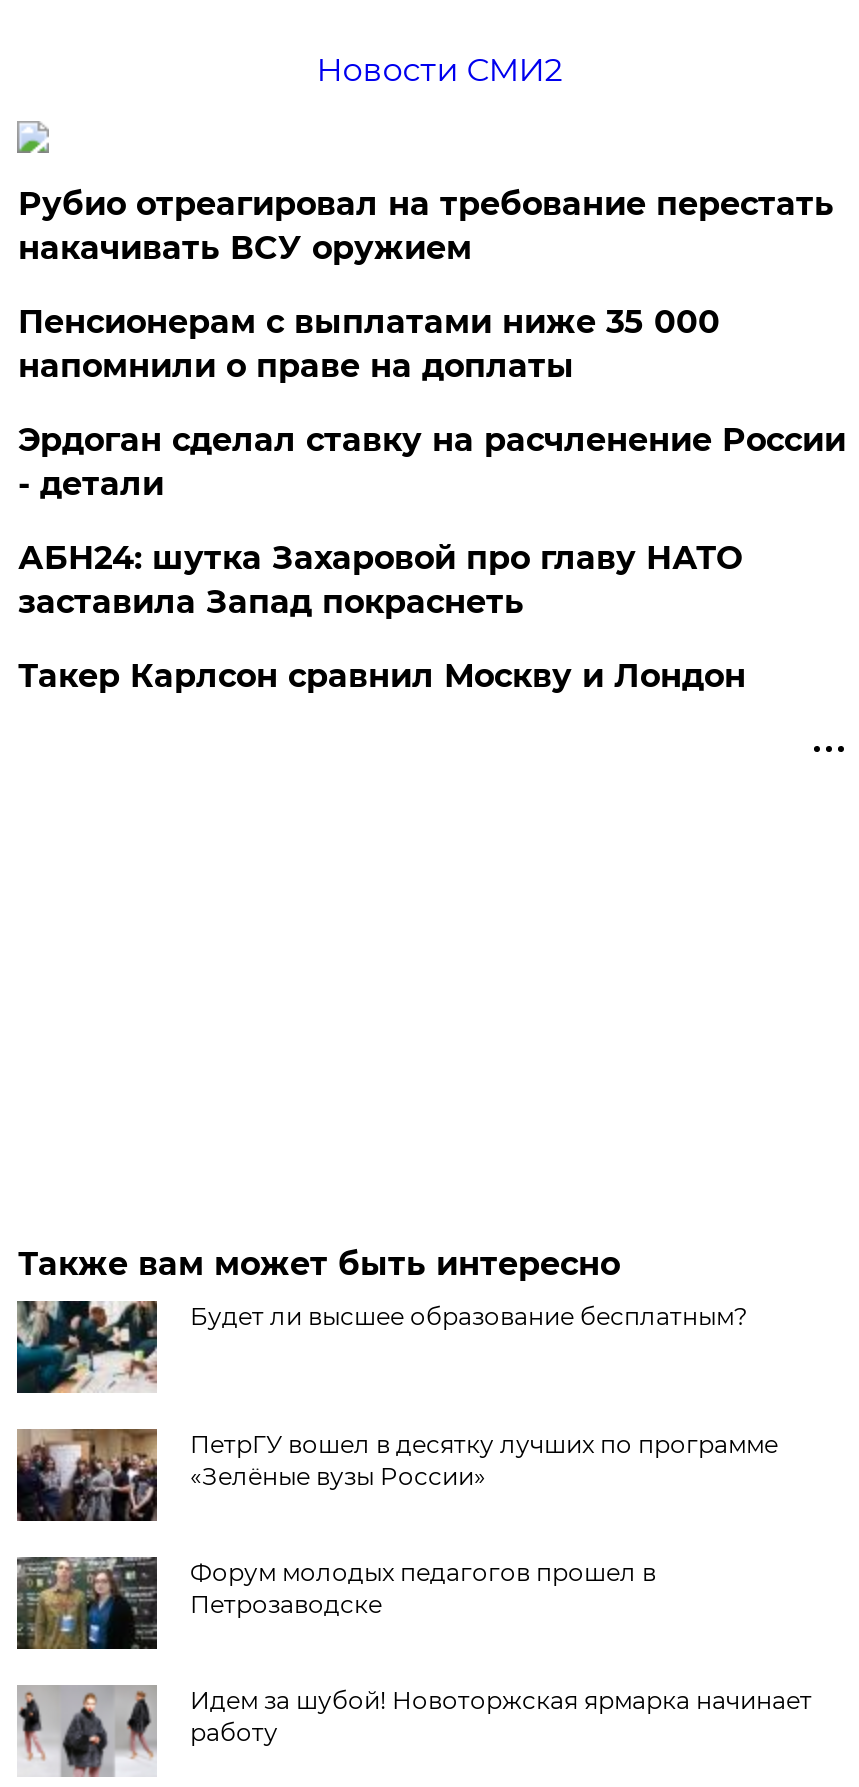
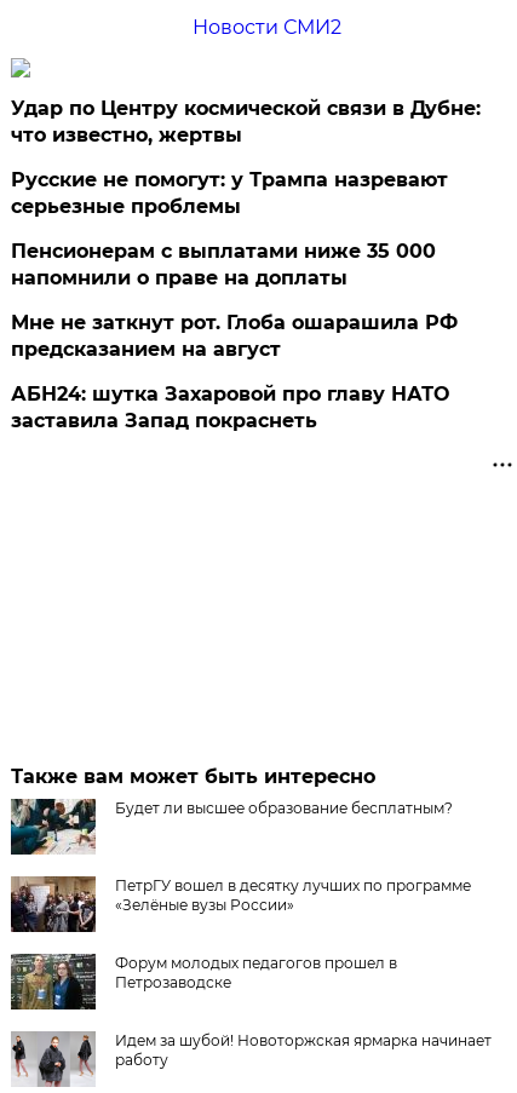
[18,185,834,267] Рубио отреагировал на требование перестать | накачивать ВСУ оружием -> [11,97,481,218] Удар по Центру космической связи в Дубне: | что известно, жертвы | Русские не помогут: у Трампа назревают | серьезные проблемы
moved [18,303,720,385] -> [11,240,436,289]: Пенсионерам с выплатами ниже 35 000 | напомнили о праве на доплаты
[18,421,846,503] Эрдоган сделал ставку на расчленение России | - детали -> [11,311,458,361] Мне не заткнут рот. Глоба ошарашила РФ | предсказанием на август
moved [18,539,742,621] -> [11,382,450,432]: АБН24: шутка Захаровой про главу НАТО | заставила Запад покраснеть
[18,657,746,695] Такер Карлсон сравнил Москву и Лондон -> none

